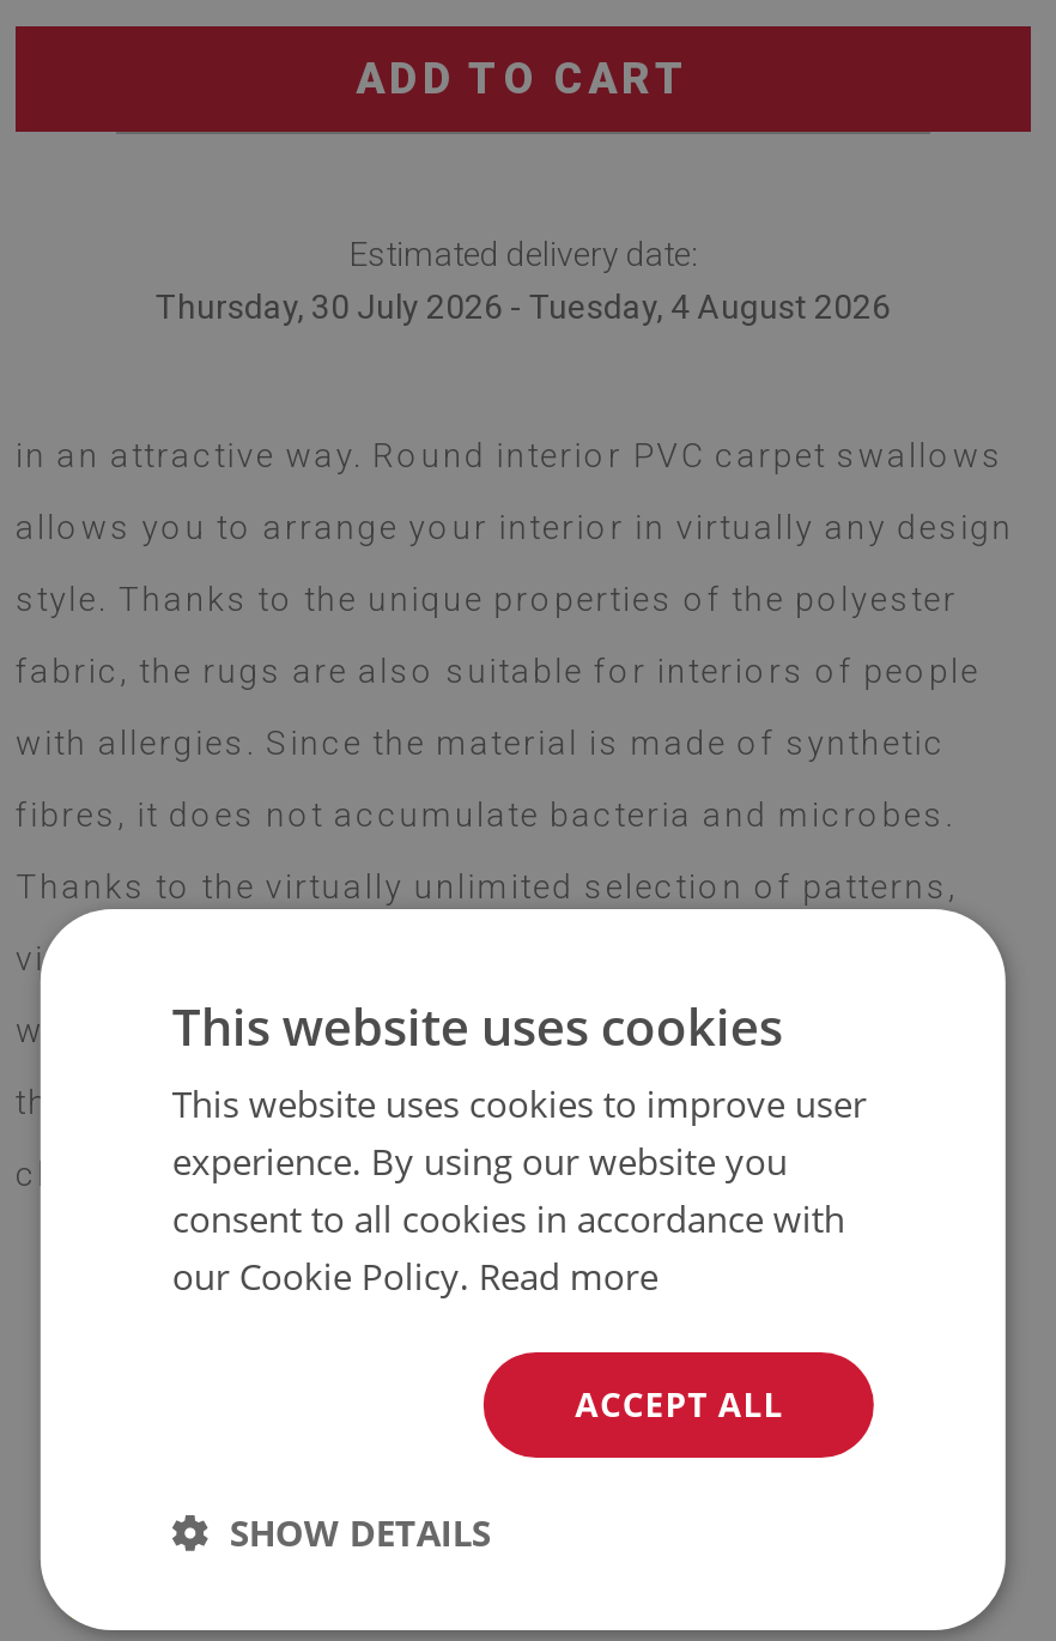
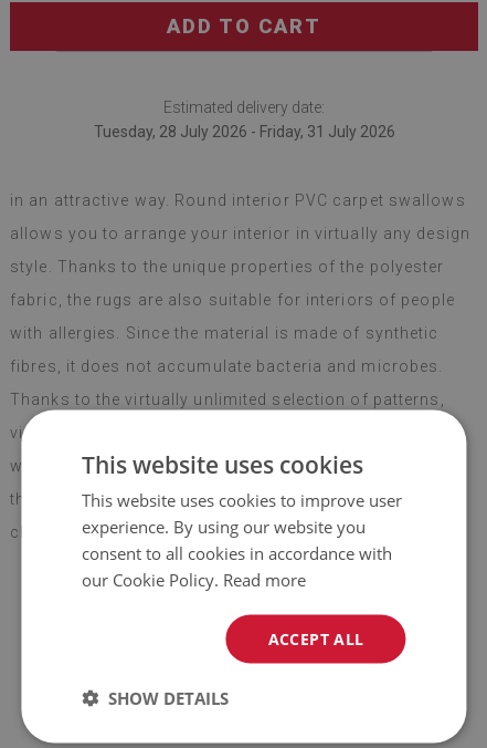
[156,286,891,325] Thursday, 30 July 2026 - Tuesday, 4 August 2026 -> [93,122,395,140] Tuesday, 28 July 2026 - Friday, 31 July 2026

